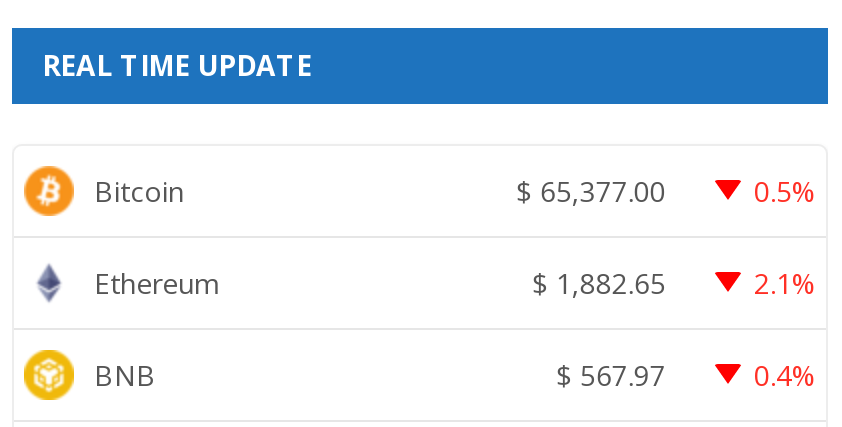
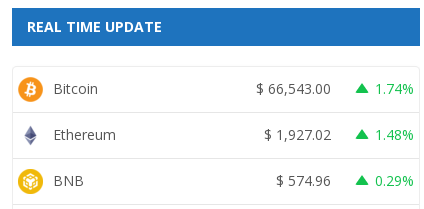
[516,171,666,209] $ 65,377.00 -> [256,79,331,98] $ 66,543.00
[754,171,816,209] 0.5% -> [375,79,414,98] 1.74%
[532,263,666,301] $ 1,882.65 -> [264,125,331,144] $ 1,927.02
[754,263,816,301] 2.1% -> [375,125,414,144] 1.48%
[556,355,666,393] $ 567.97 -> [276,171,331,190] $ 574.96
[754,355,816,393] 0.4% -> [375,171,414,190] 0.29%

